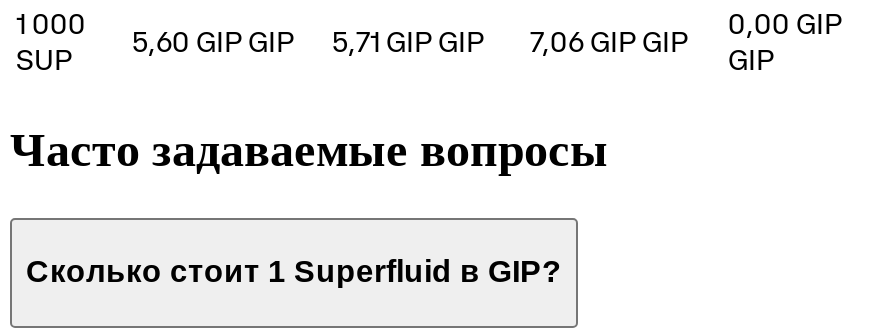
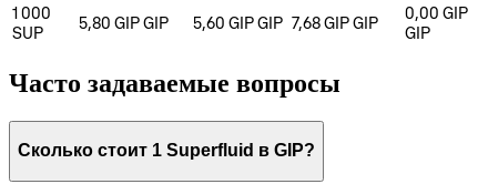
[132,23,688,59] 5,60 GIP GIP | 5,71 GIP GIP | 7,06 GIP GIP -> [79,13,378,33] 5,80 GIP GIP | 5,60 GIP GIP 7,68 GIP GIP

